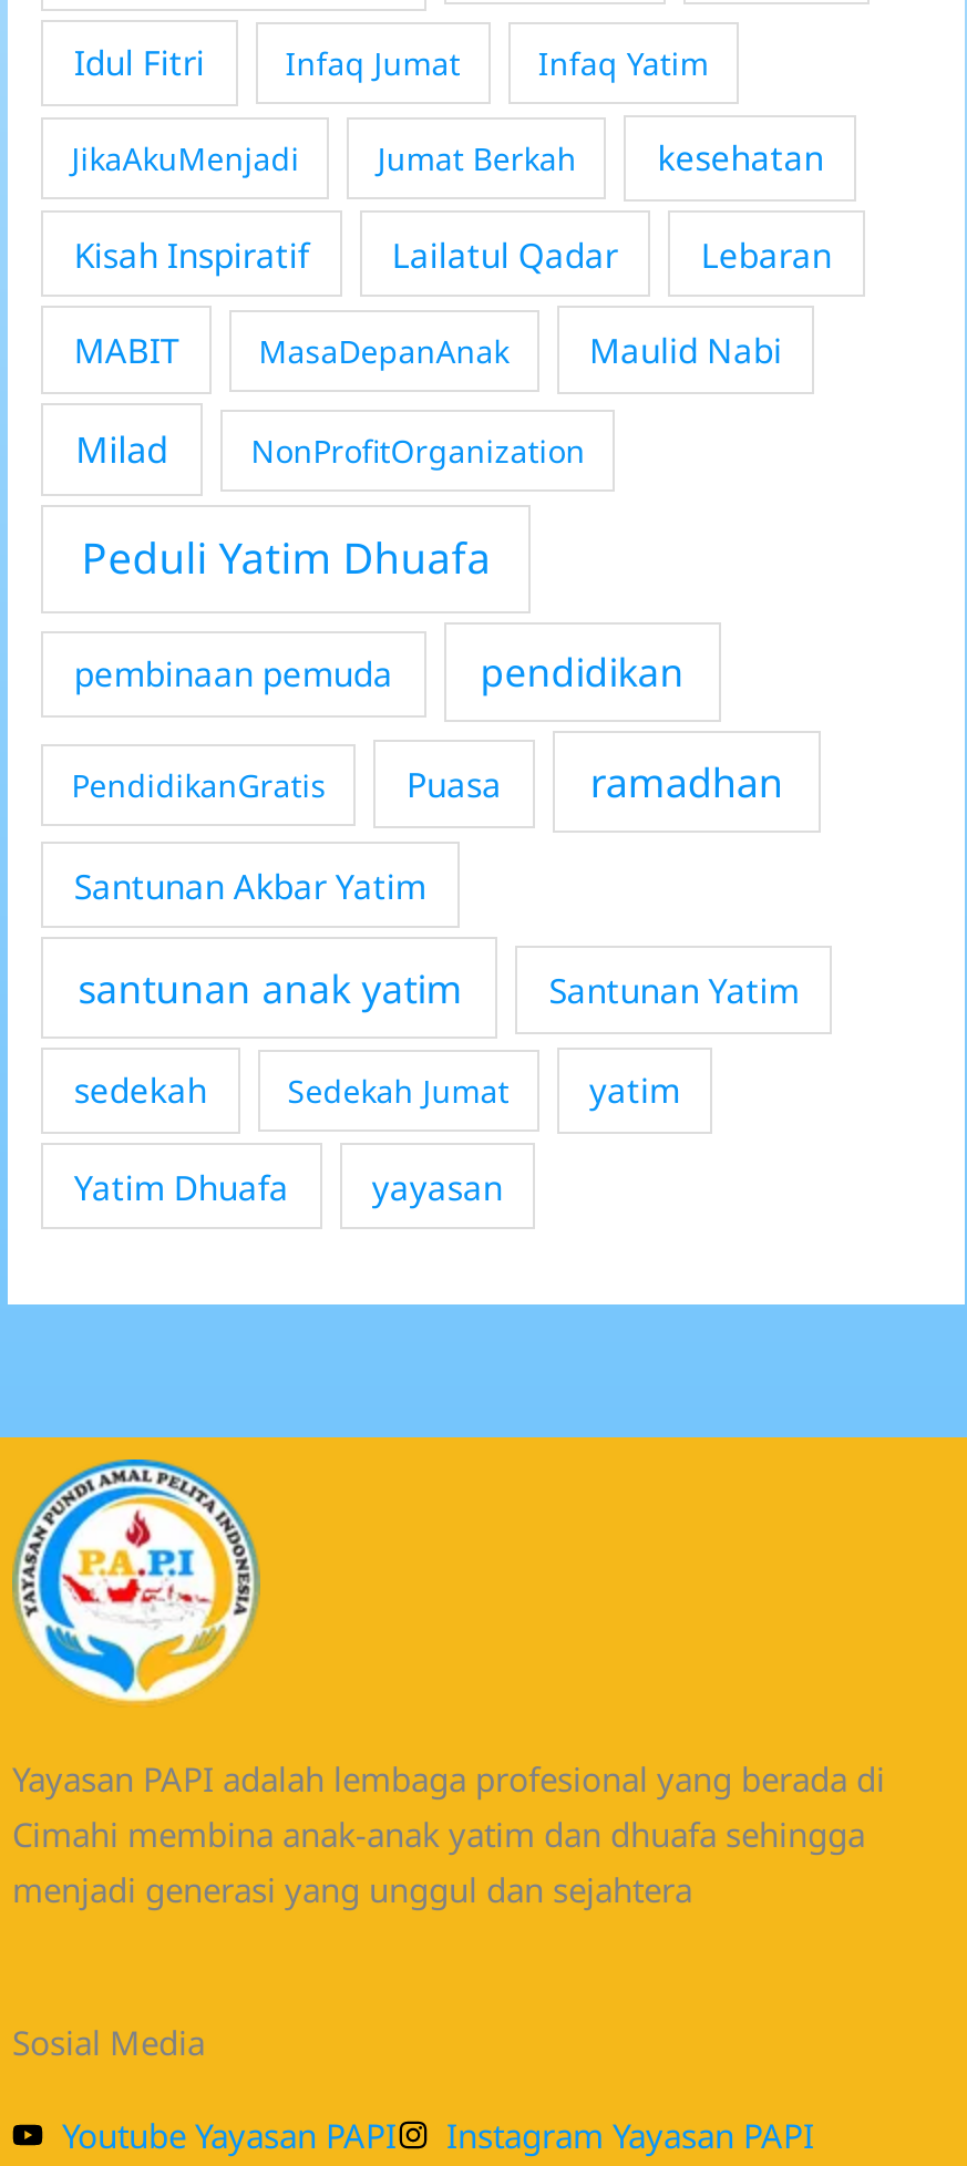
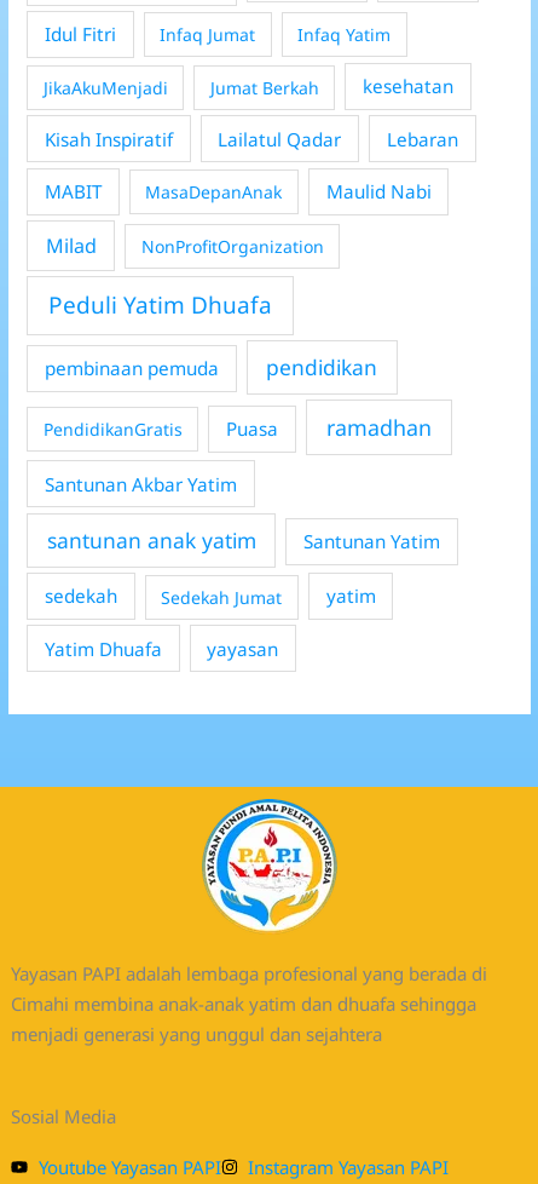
none -> [201,798,339,933] [image]
[10,1457,263,1705] [image] -> none

